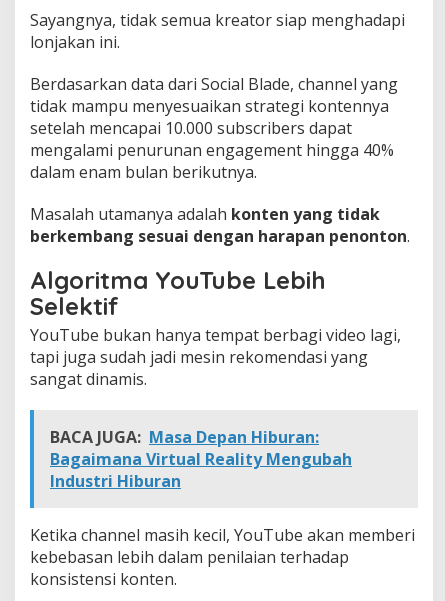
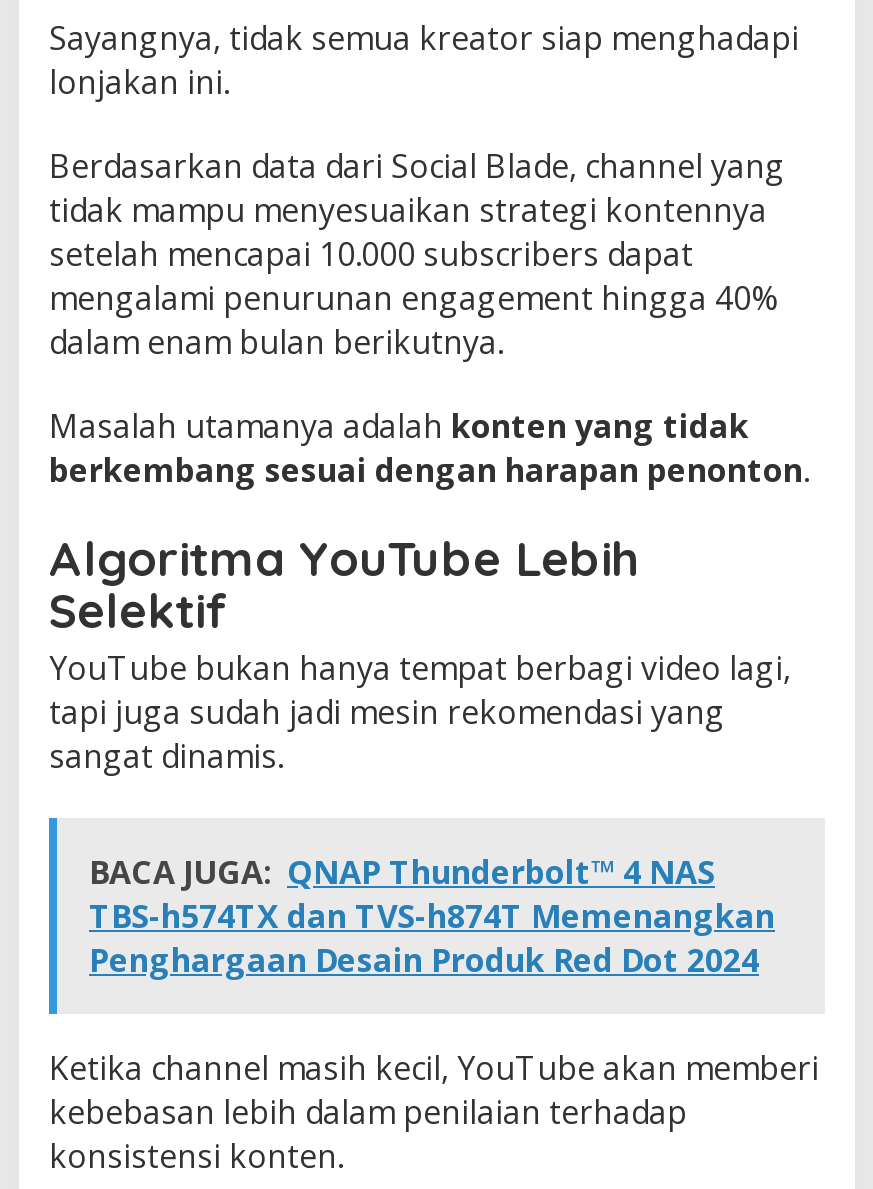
[50,426,352,492] BACA JUGA: Masa Depan Hiburan: | Bagaimana Virtual Reality Mengubah | Industri Hiburan -> [89,851,775,983] BACA JUGA: QNAP Thunderbolt™ 4 NAS | TBS-h574TX dan TVS-h874T Memenangkan | Penghargaan Desain Produk Red Dot 2024

